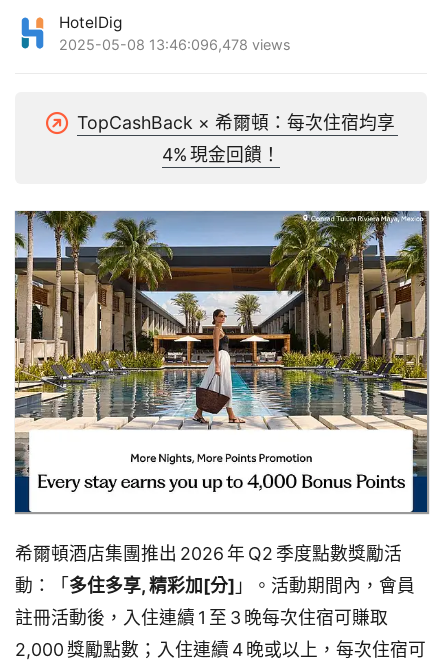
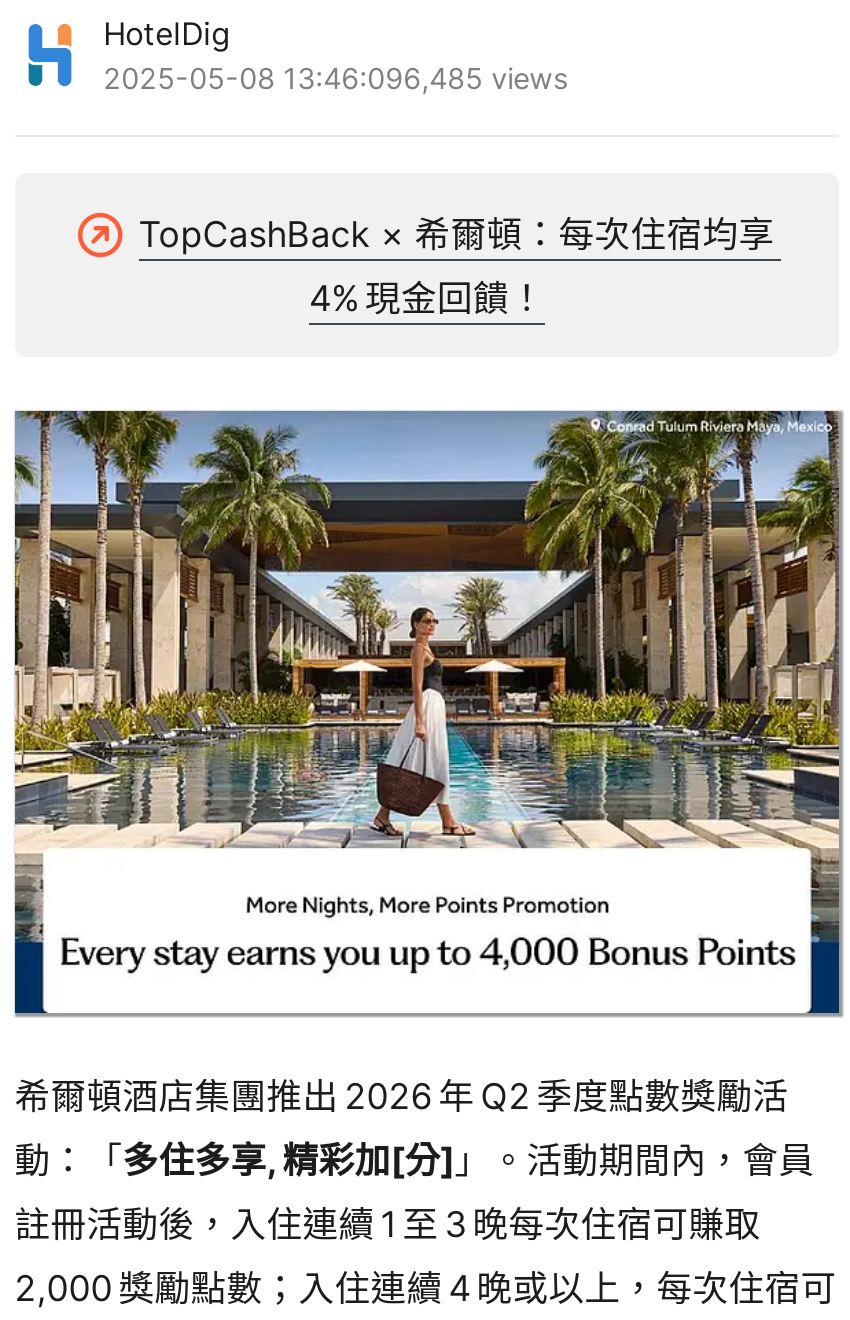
[59,36,291,53] 2025-05-08 13:46:096,478 views -> [103,60,569,94] 2025-05-08 13:46:096,485 views

